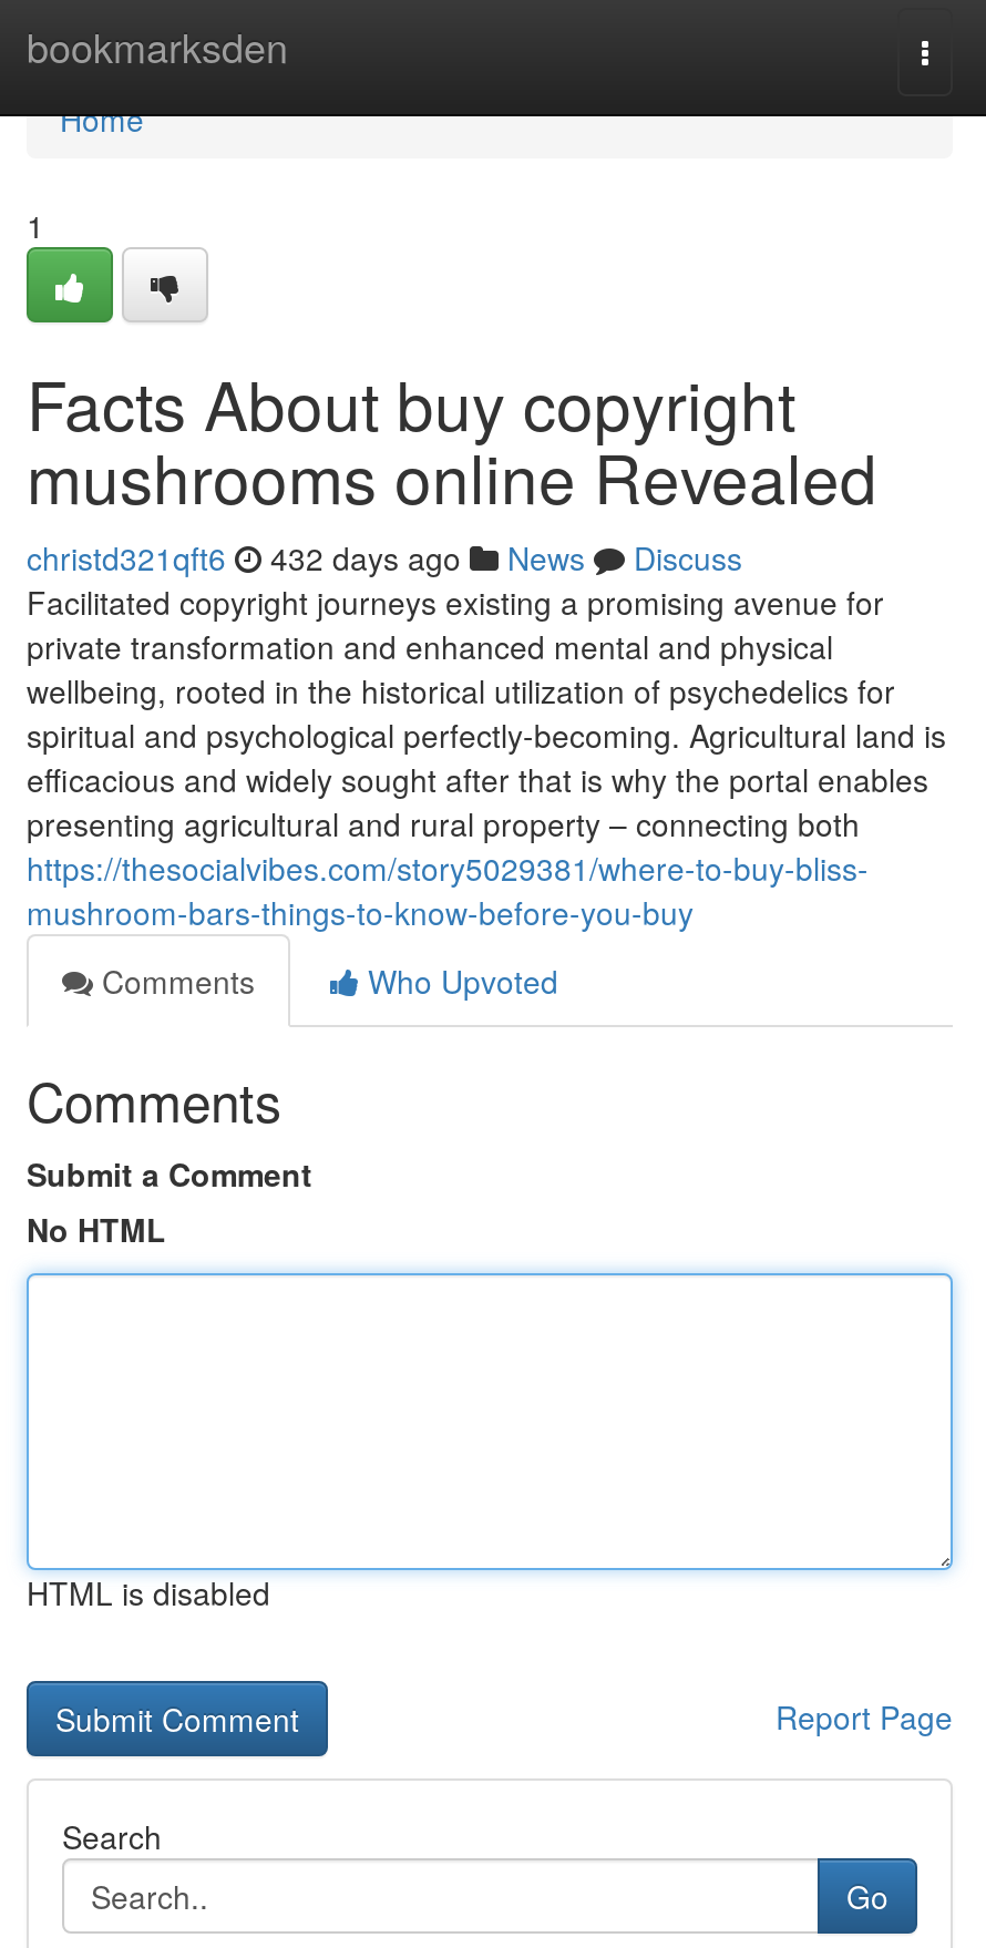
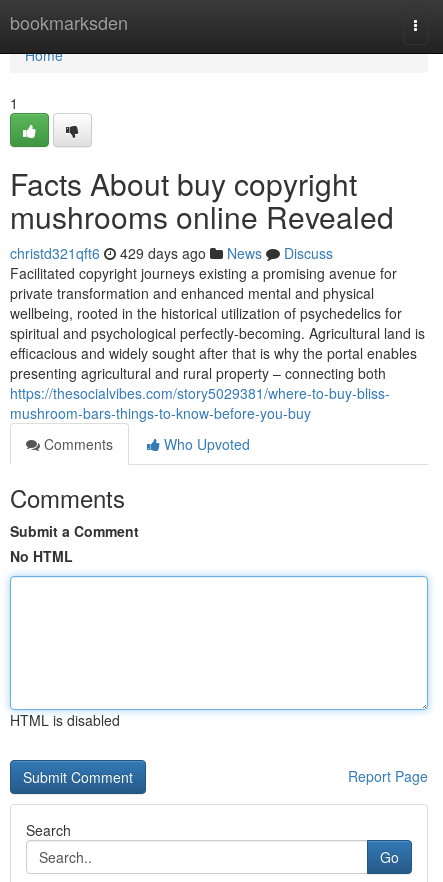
[27,535,742,580] christd321qft6 432 days ago News Discuss -> [10,243,333,263] christd321qft6 429 days ago News Discuss

